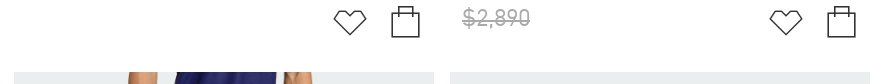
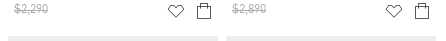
none -> [14,4,48,16] $2,290

